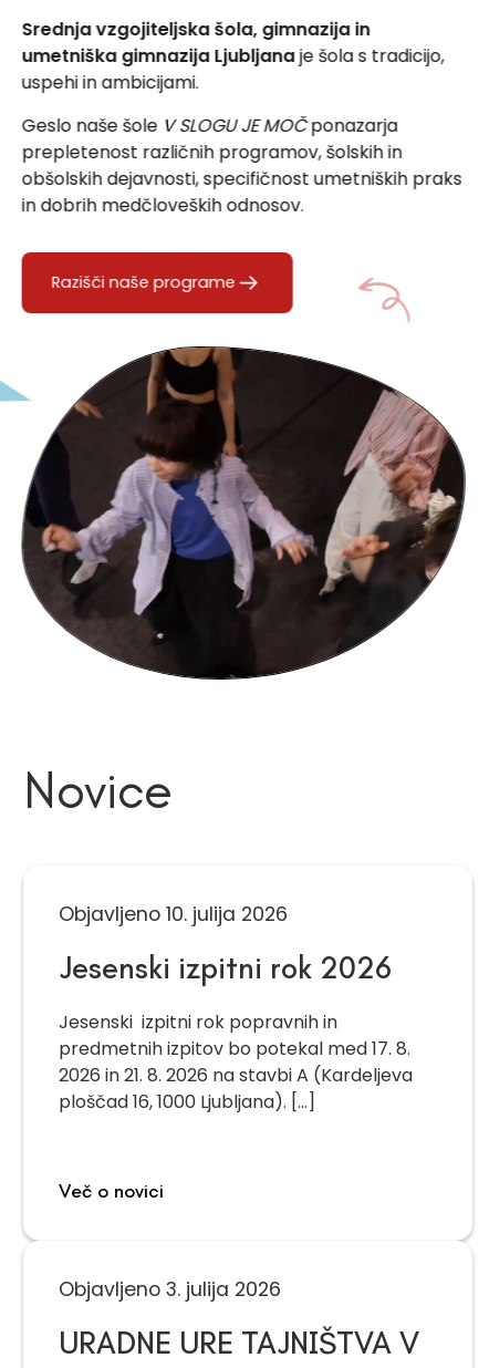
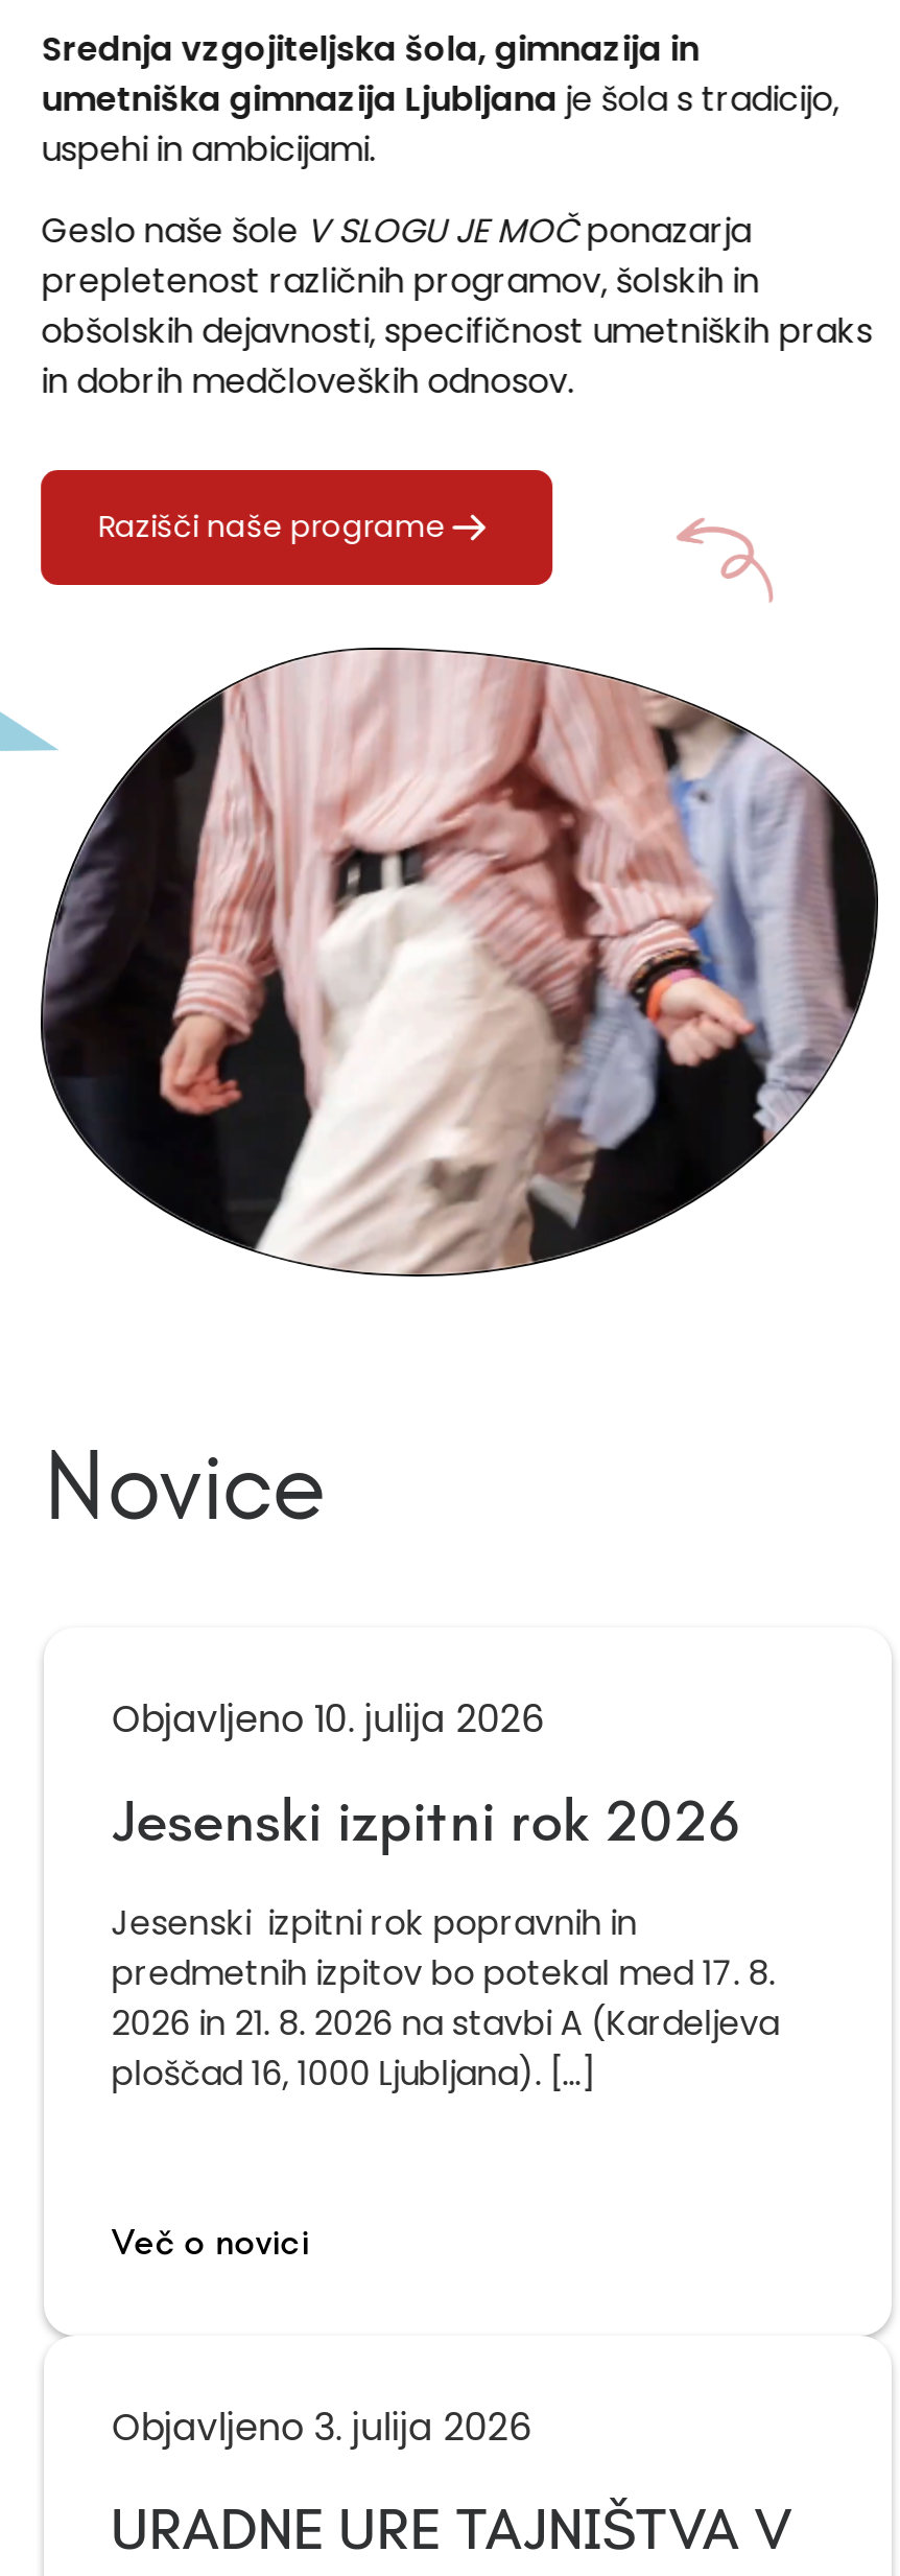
[22,346,458,680] [image] -> [48,648,862,1277] [image]

